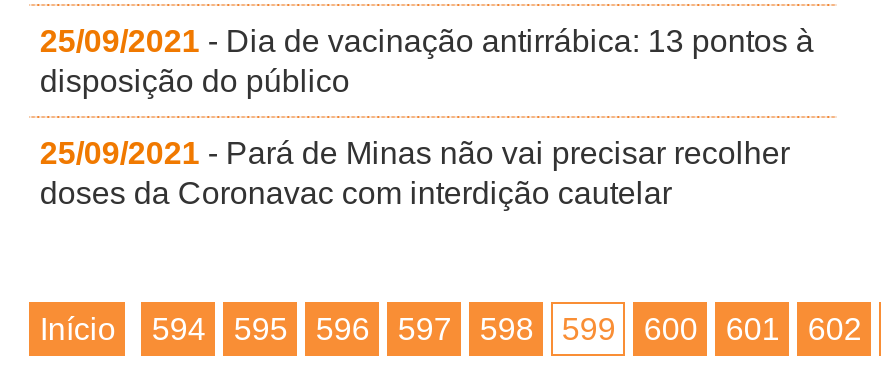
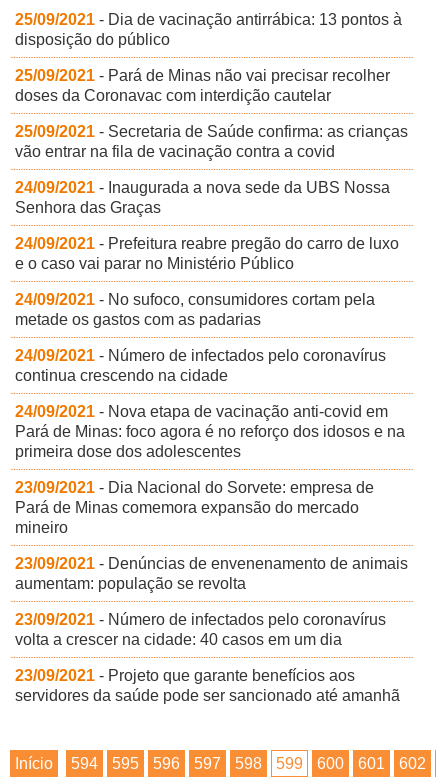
none -> [15,123,408,704] 25/09/2021 - Secretaria de Saúde confirma: as crianças | vão entrar na fila de vacinação contra a covid | 24/09/2021 - Inaugurada a nova sede da UBS Nossa | Senhora das Graças | 24/09/2021 - Prefeitura reabre pregão do carro de luxo | e o caso vai parar no Ministério Público | 24/09/2021 - No sufoco, consumidores cortam pela | metade os gastos com as padarias | 24/09/2021 - Número de infectados pelo coronavírus | continua crescendo na cidade | 24/09/2021 - Nova etapa de vacinação anti-covid em | Pará de Minas: foco agora é no reforço dos idosos e na | primeira dose dos adolescentes | 23/09/2021 - Dia Nacional do Sorvete: empresa de | Pará de Minas comemora expansão do mercado | mineiro | 23/09/2021 - Denúncias de envenenamento de animais | aumentam: população se revolta | 23/09/2021 - Número de infectados pelo coronavírus | volta a crescer na cidade: 40 casos em um dia | 23/09/2021 - Projeto que garante benefícios aos | servidores da saúde pode ser sancionado até amanhã

